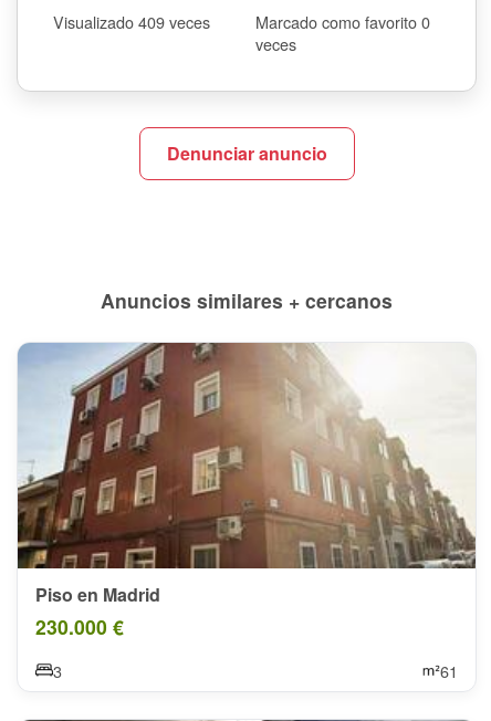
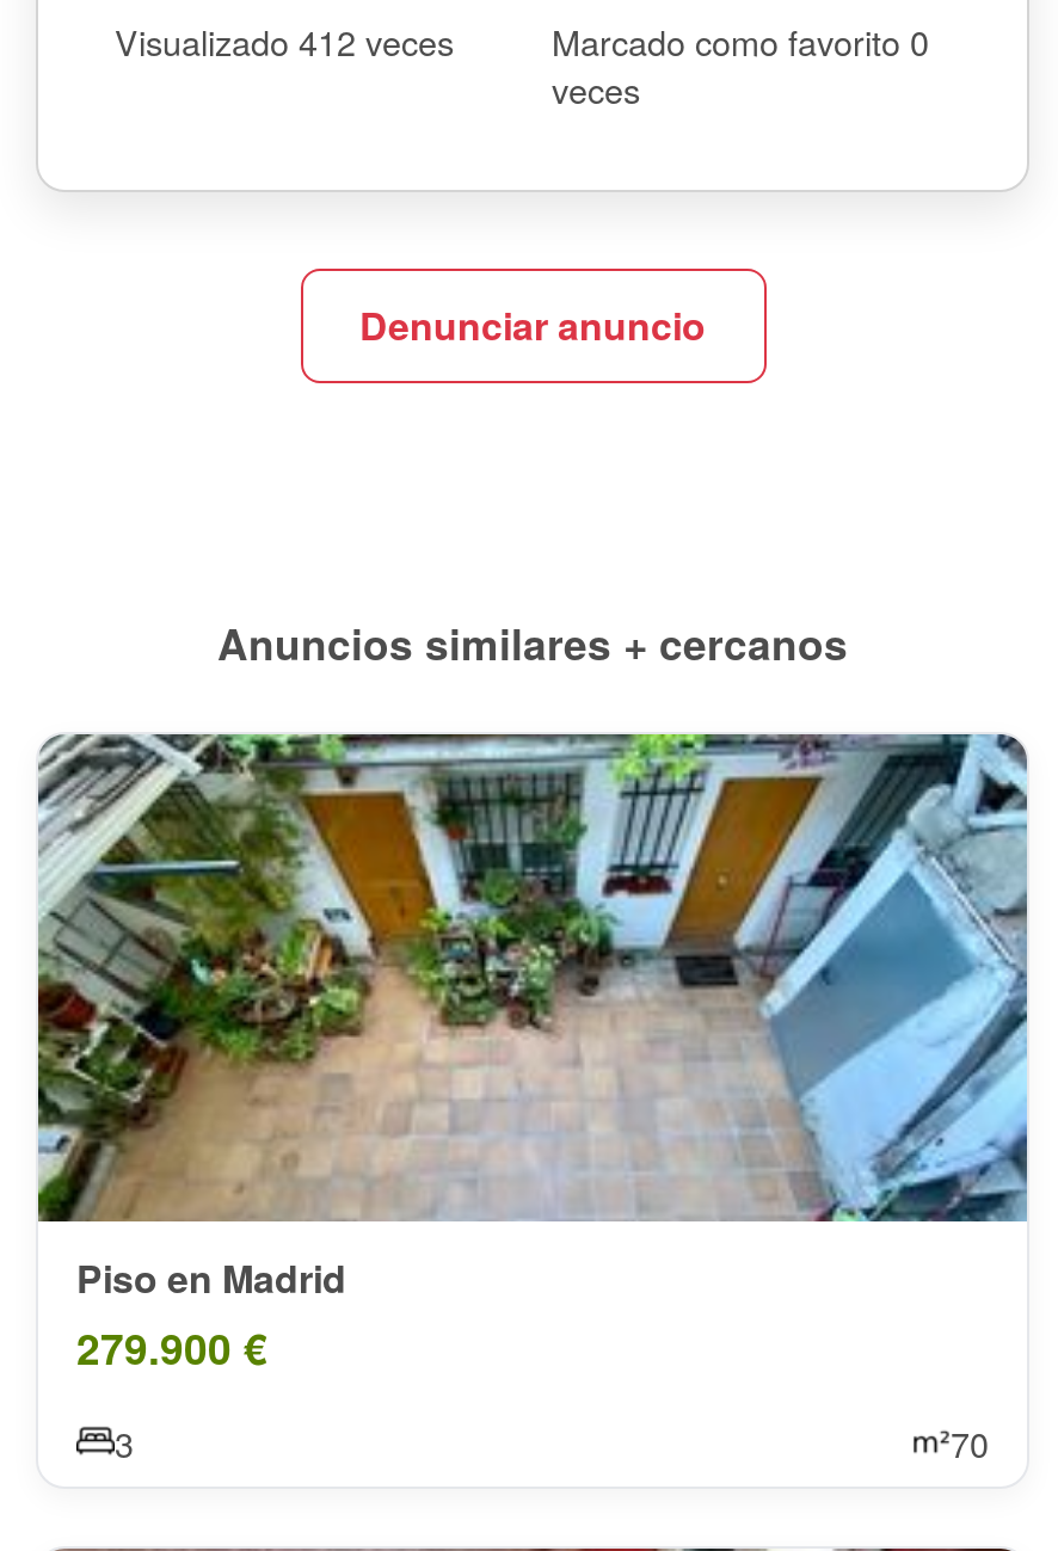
[53,10,210,33] Visualizado 409 veces -> [115,15,454,65] Visualizado 412 veces
[17,342,477,640] [image] | 230.000 € -> [36,732,1029,1377] [image] | 279.900 €
[440,659,458,682] 61 -> [951,1417,989,1467] 70

